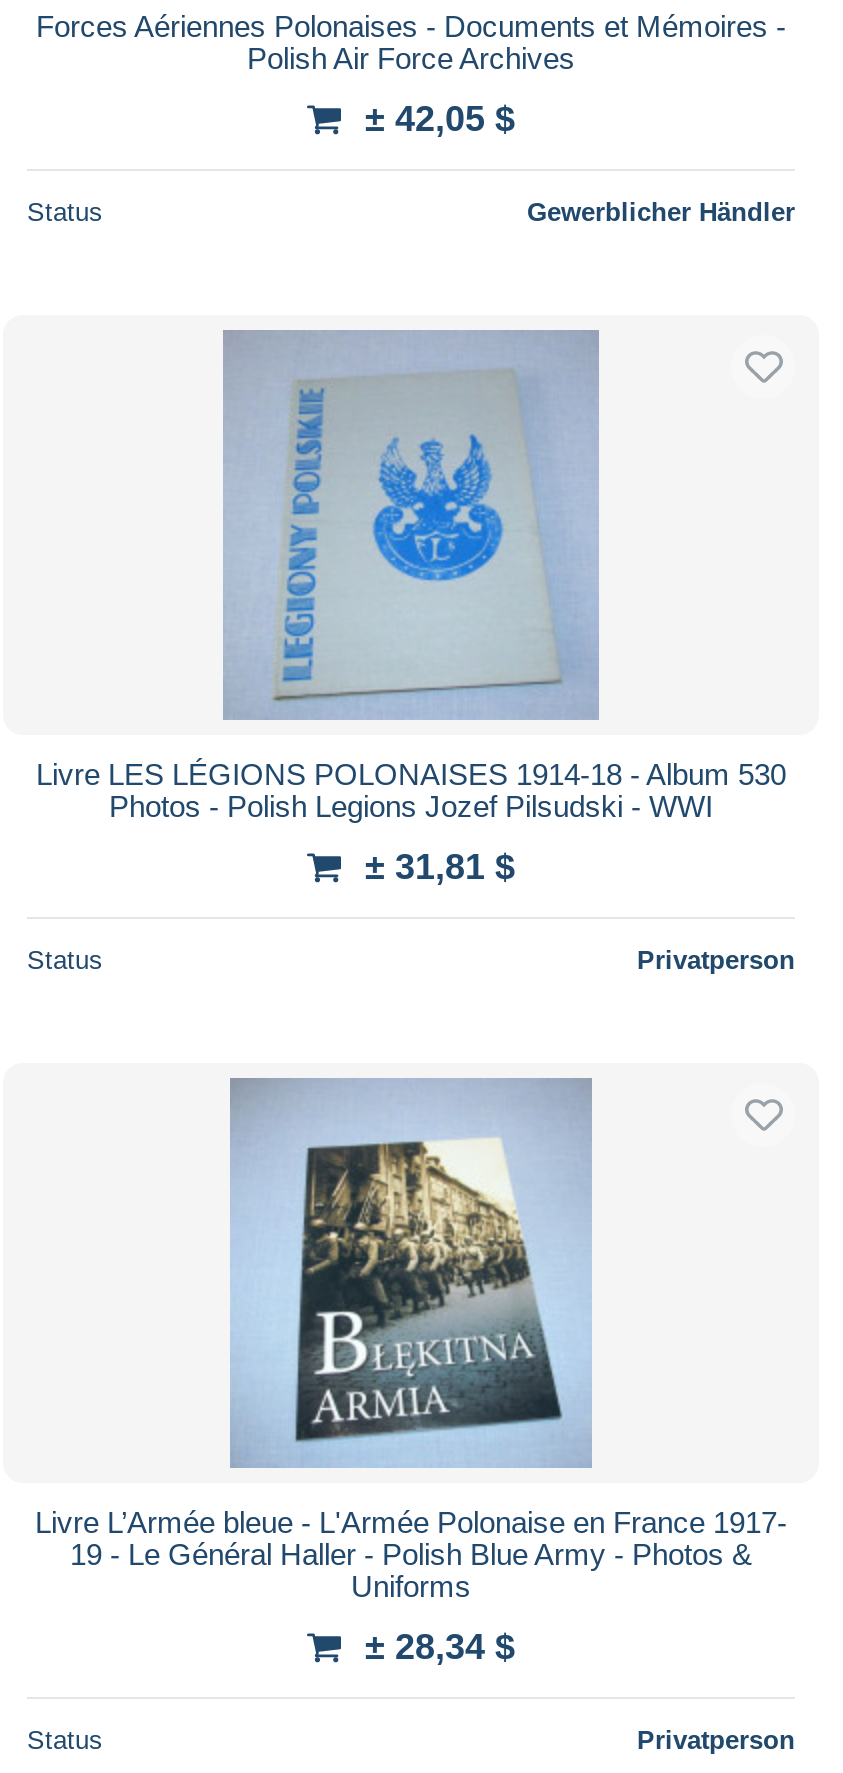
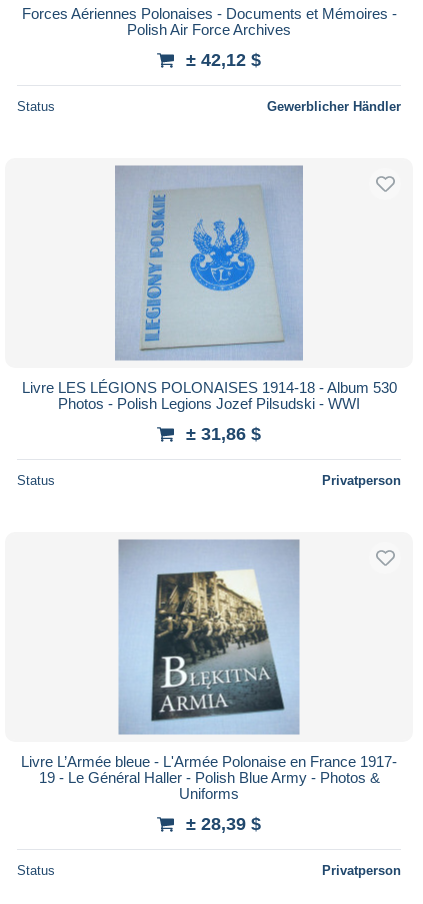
[365,99,515,139] ± 42,05 $ -> [186,50,261,70] ± 42,12 $
[365,847,515,887] ± 31,81 $ -> [186,424,261,444] ± 31,86 $
[365,1627,515,1667] ± 28,34 $ -> [186,814,261,834] ± 28,39 $

